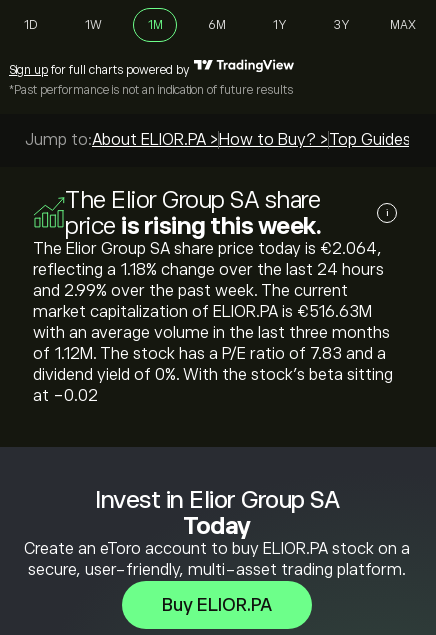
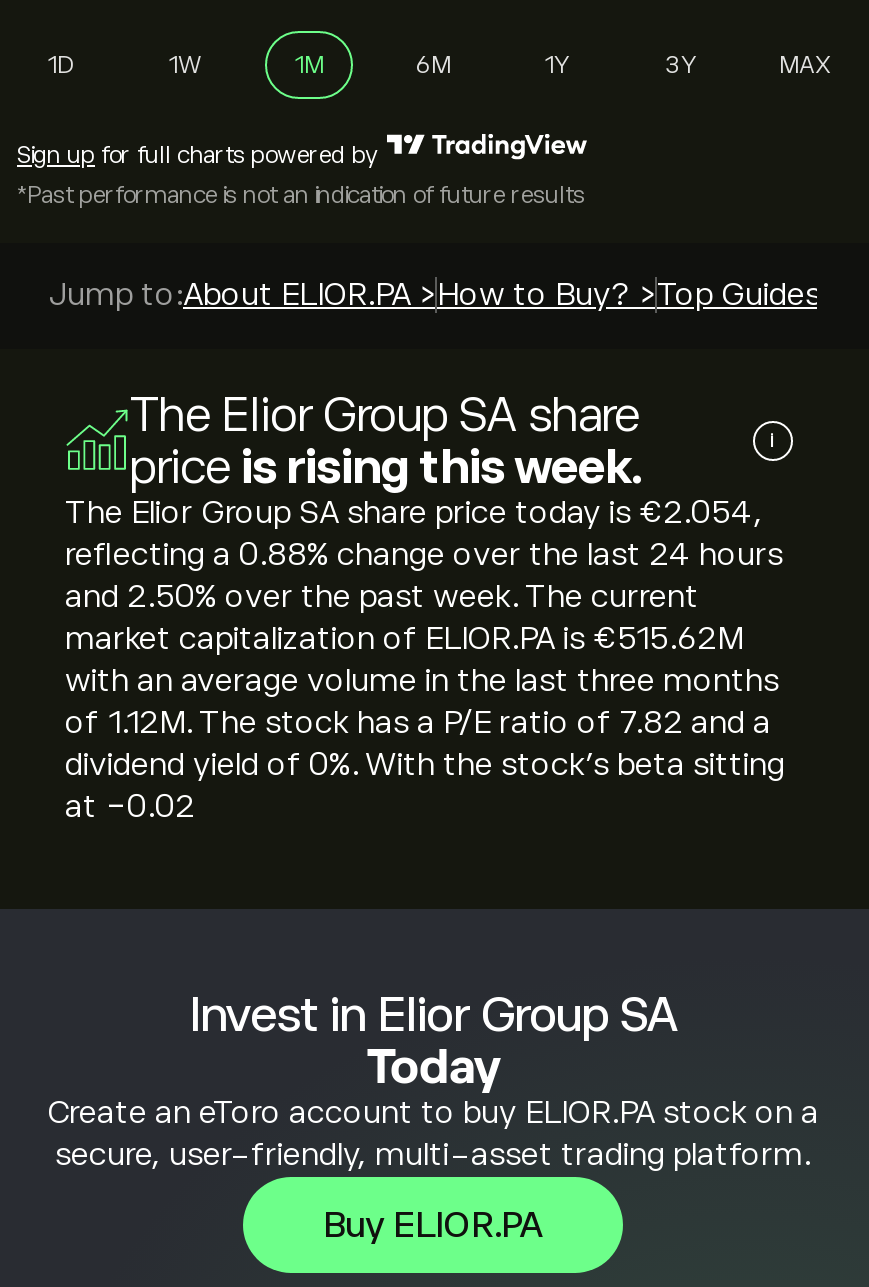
[33,240,382,258] The Elior Group SA share price today is €2.064, -> [65,495,763,531] The Elior Group SA share price today is €2.054,
[33,261,384,279] reflecting a 1.18% change over the last 24 hours -> [65,537,783,573] reflecting a 0.88% change over the last 24 hours
[33,282,348,300] and 2.99% over the past week. The current -> [65,579,699,615] and 2.50% over the past week. The current
[33,303,372,321] market capitalization of ELIOR.PA is €516.63M -> [65,621,743,657] market capitalization of ELIOR.PA is €515.62M
[33,345,386,363] of 1.12M. The stock has a P/E ratio of 7.83 and a -> [65,705,771,741] of 1.12M. The stock has a P/E ratio of 7.82 and a

